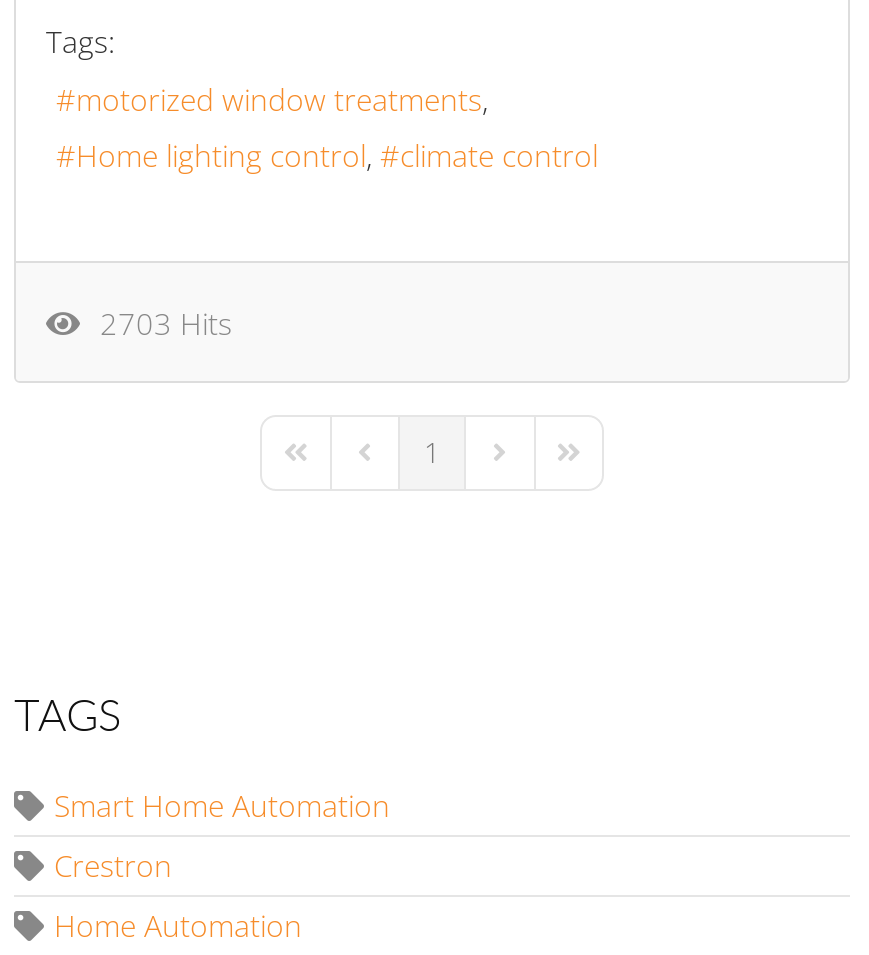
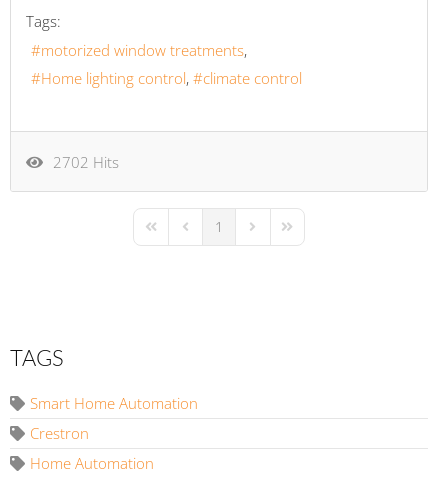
[84,303,232,343] 2703 Hits -> [45,152,119,172] 2702 Hits

